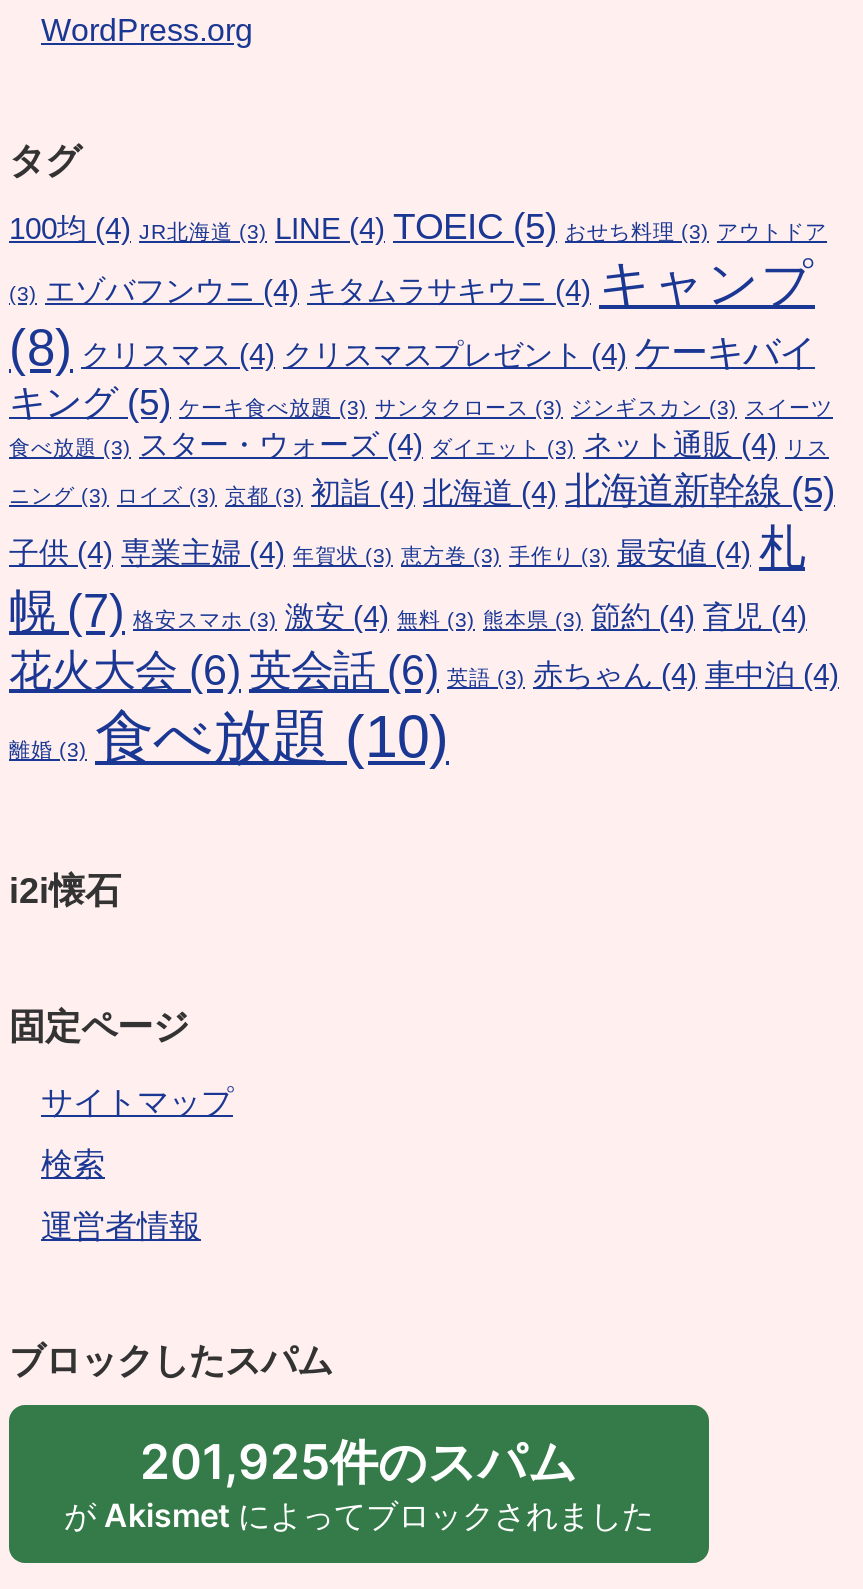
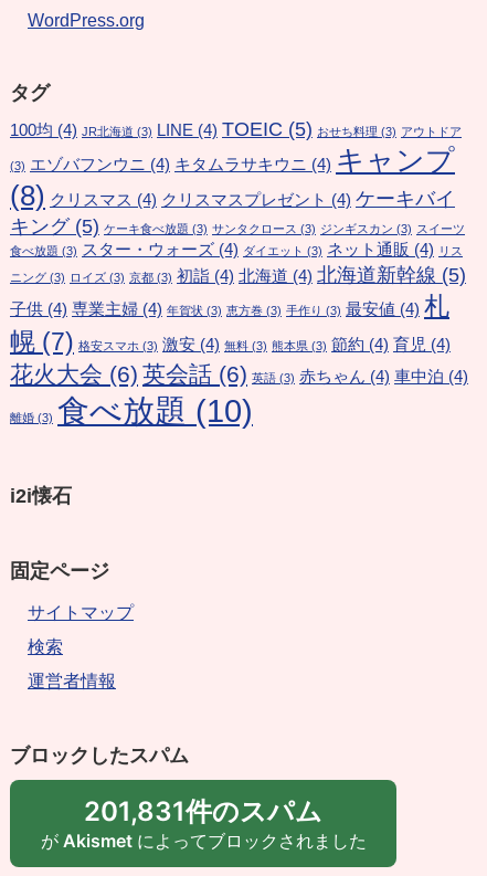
[140,1433,578,1491] 201,925件のスパム -> [84,795,322,827] 201,831件のスパム

